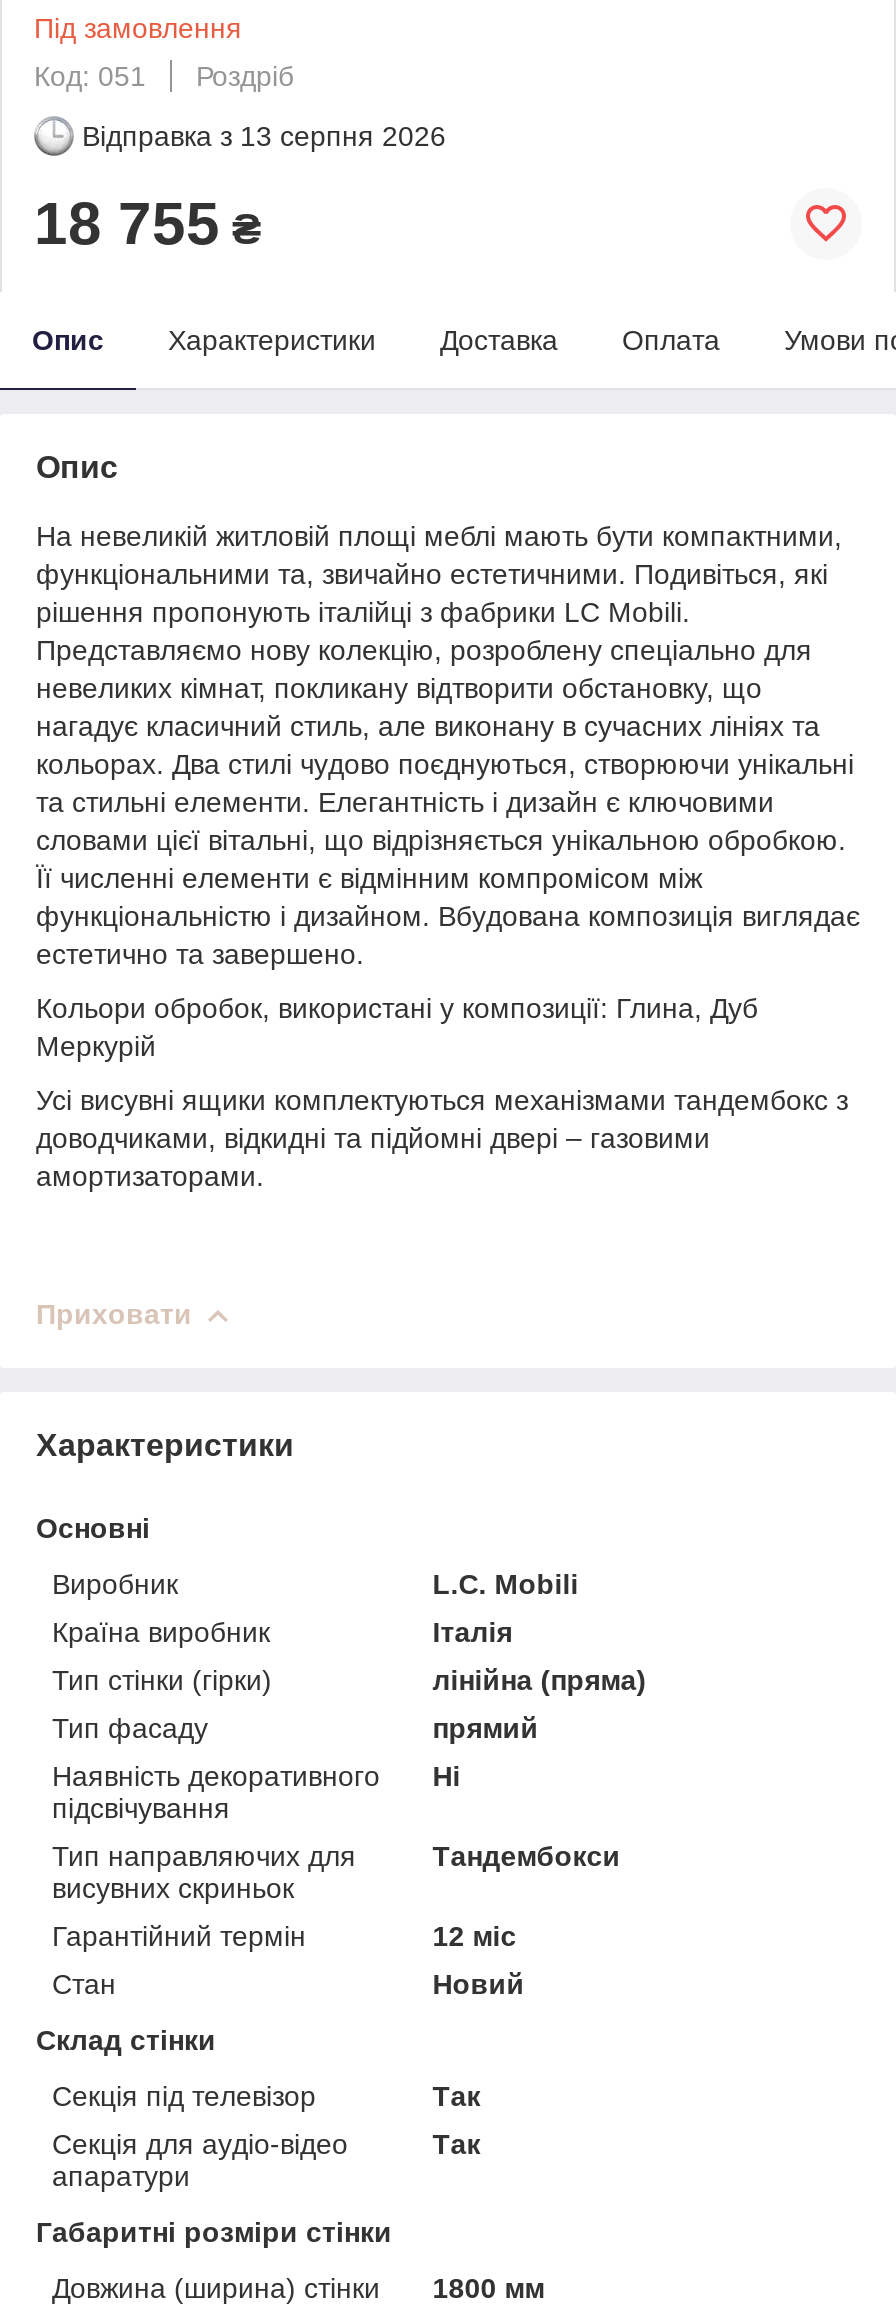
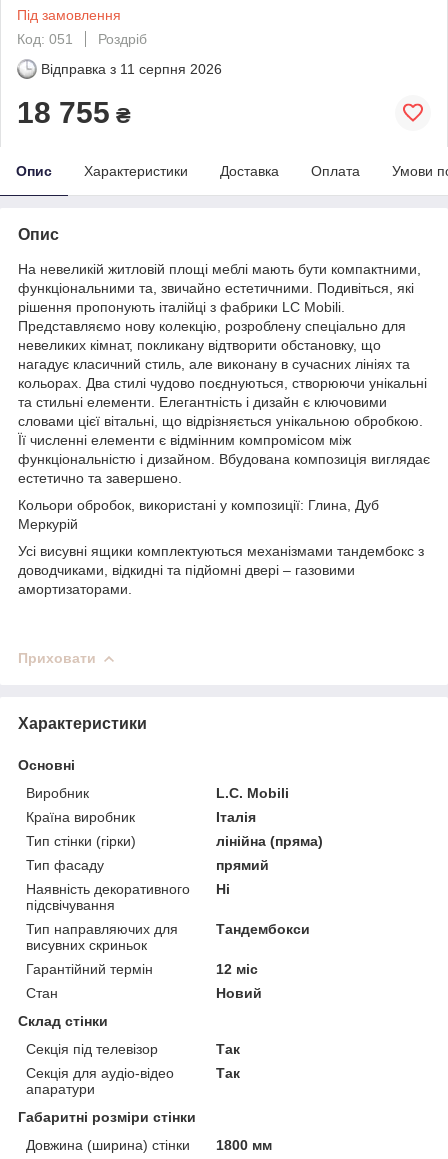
[82,120,446,152] Відправка з 13 серпня 2026 -> [41,61,222,77] Відправка з 11 серпня 2026

